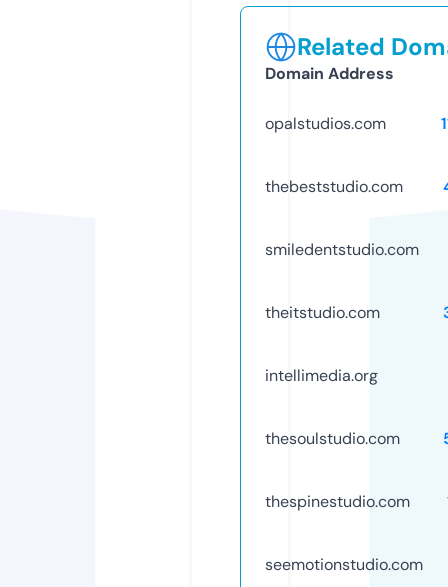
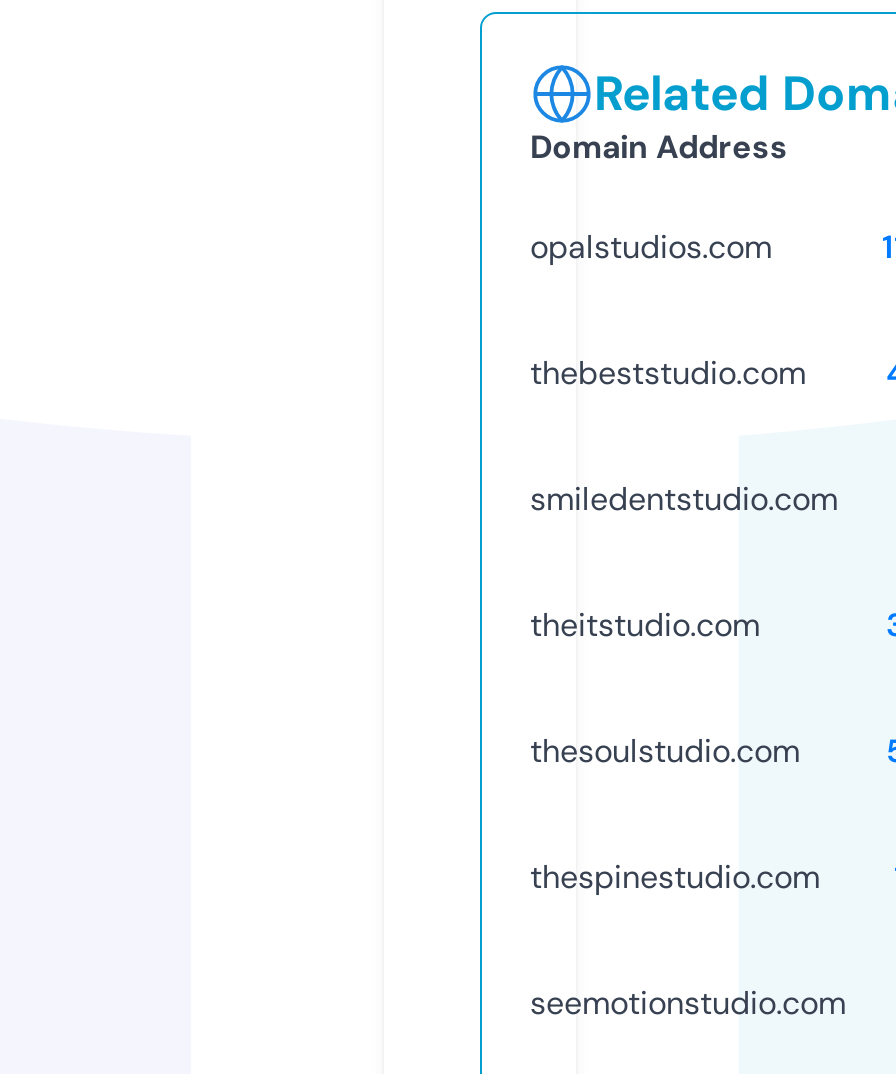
[265,365,378,386] intellimedia.org -> none

